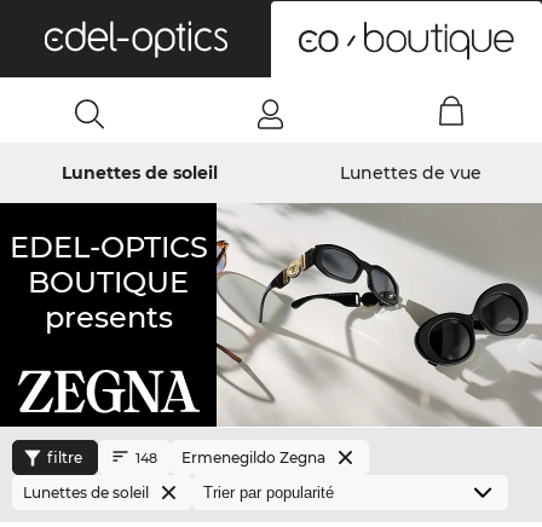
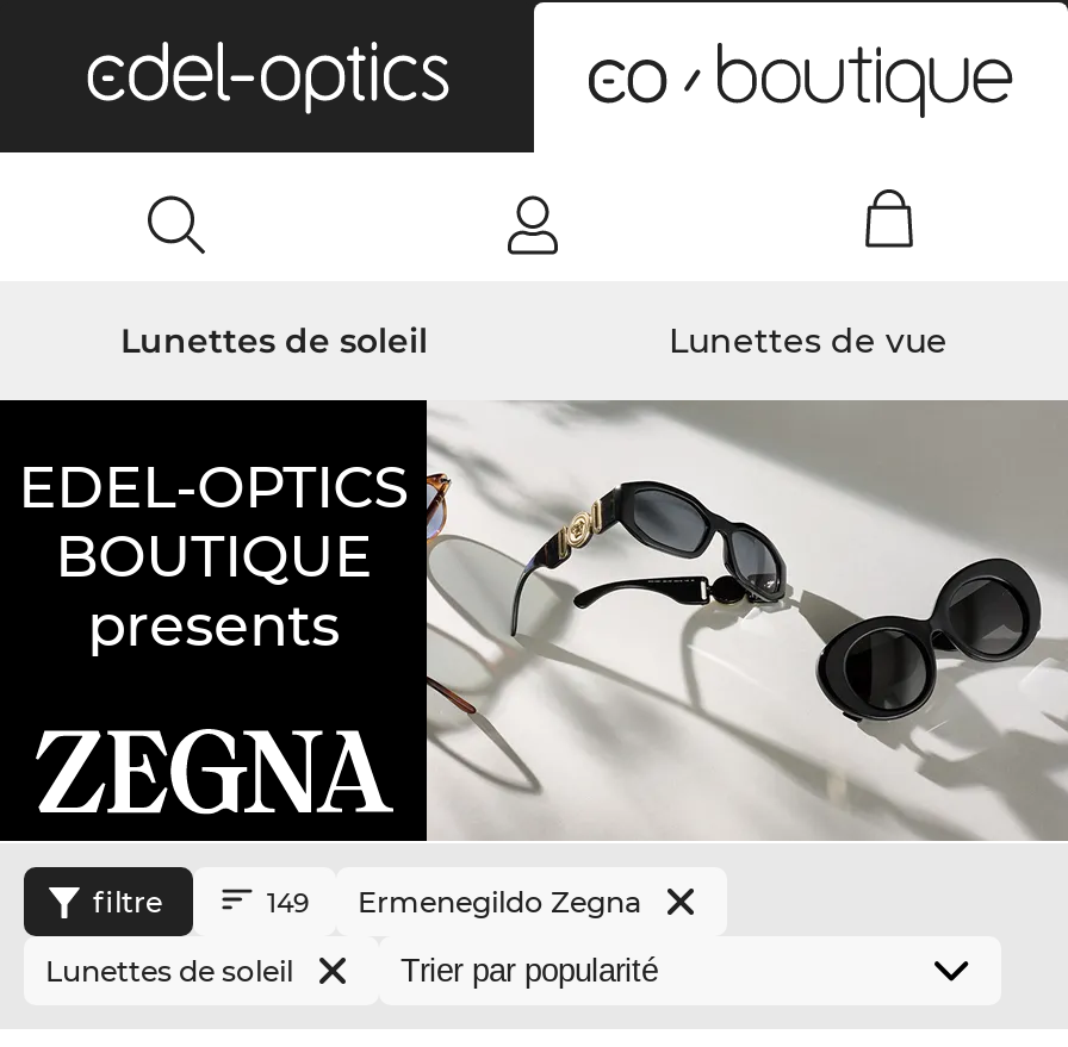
[135,448,325,467] 148 Ermenegildo Zegna -> [267,884,641,920] 149 Ermenegildo Zegna

